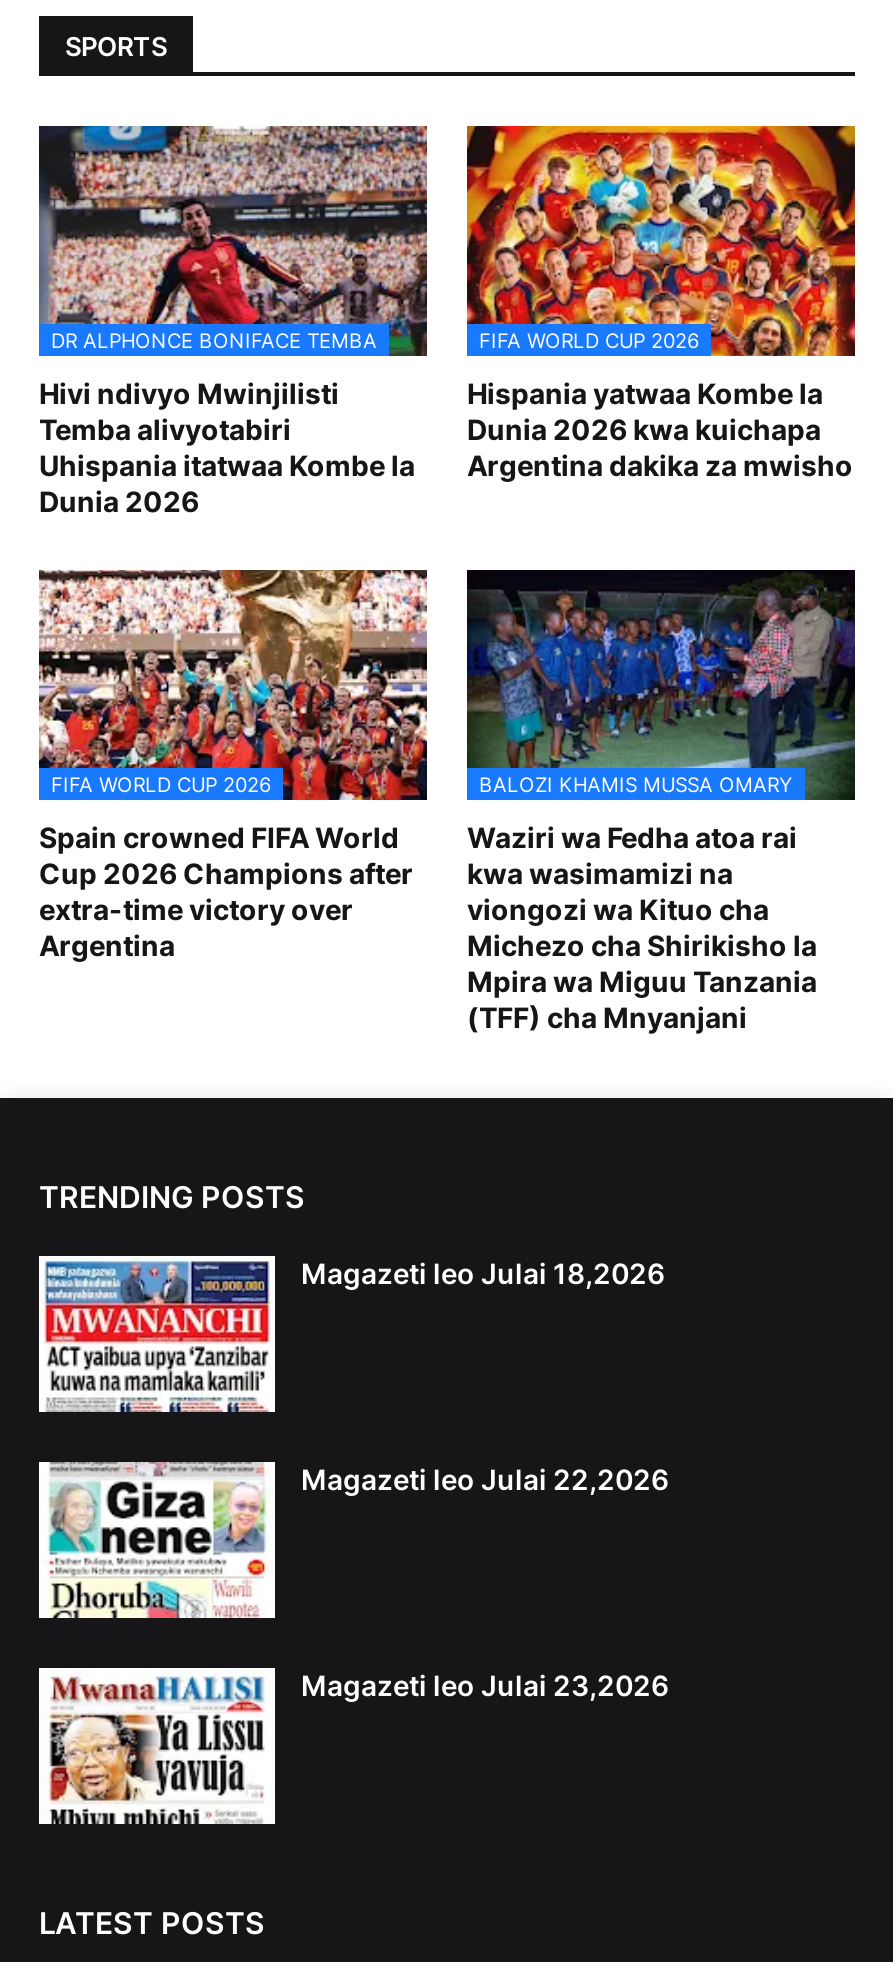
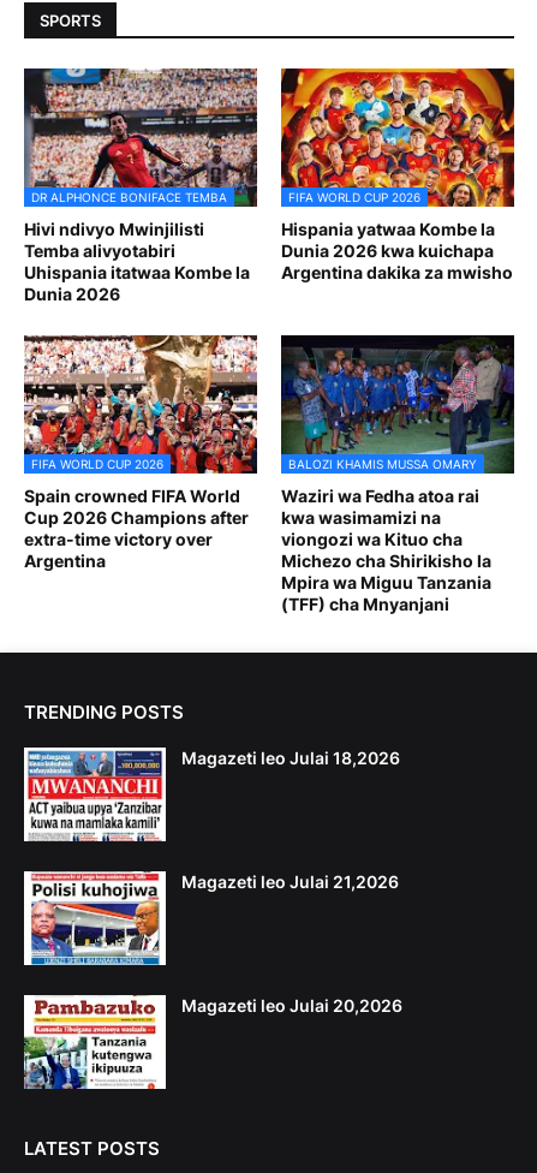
[47,1462,669,1620] [image] | Magazeti leo Julai 22,2026 -> [30,872,399,966] [image] | Magazeti leo Julai 21,2026
[37,1666,669,1826] [image] | Magazeti leo Julai 23,2026 -> [23,994,402,1090] [image] | Magazeti leo Julai 20,2026

